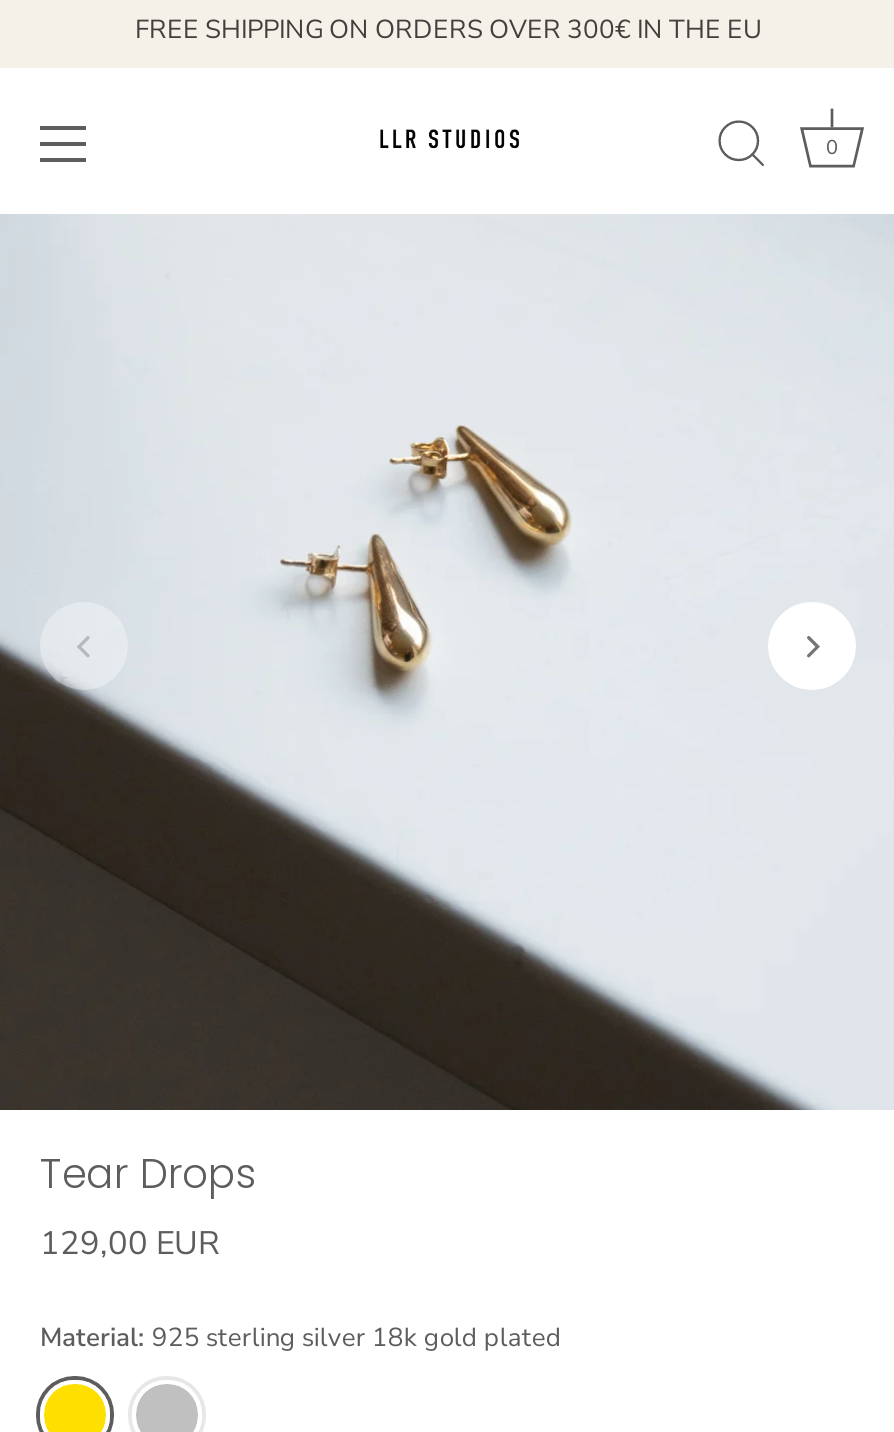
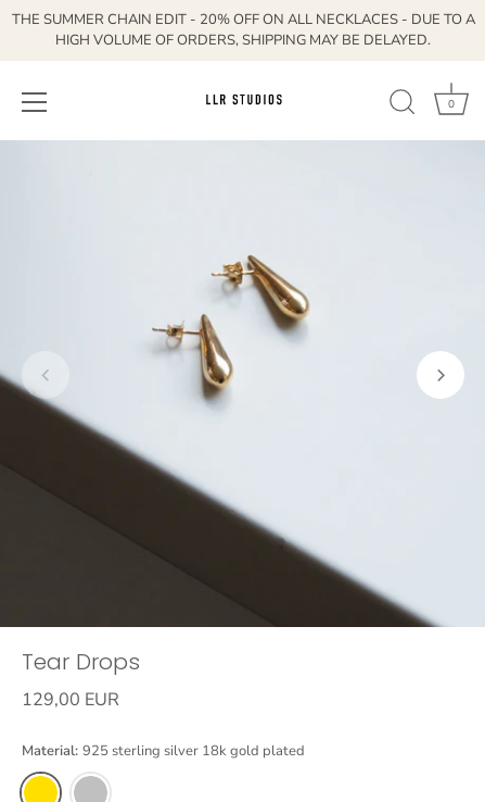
[135,12,761,48] FREE SHIPPING ON ORDERS OVER 300€ IN THE EU -> [11,10,475,50] THE SUMMER CHAIN EDIT - 20% OFF ON ALL NECKLACES - DUE TO A | HIGH VOLUME OF ORDERS, SHIPPING MAY BE DELAYED.

